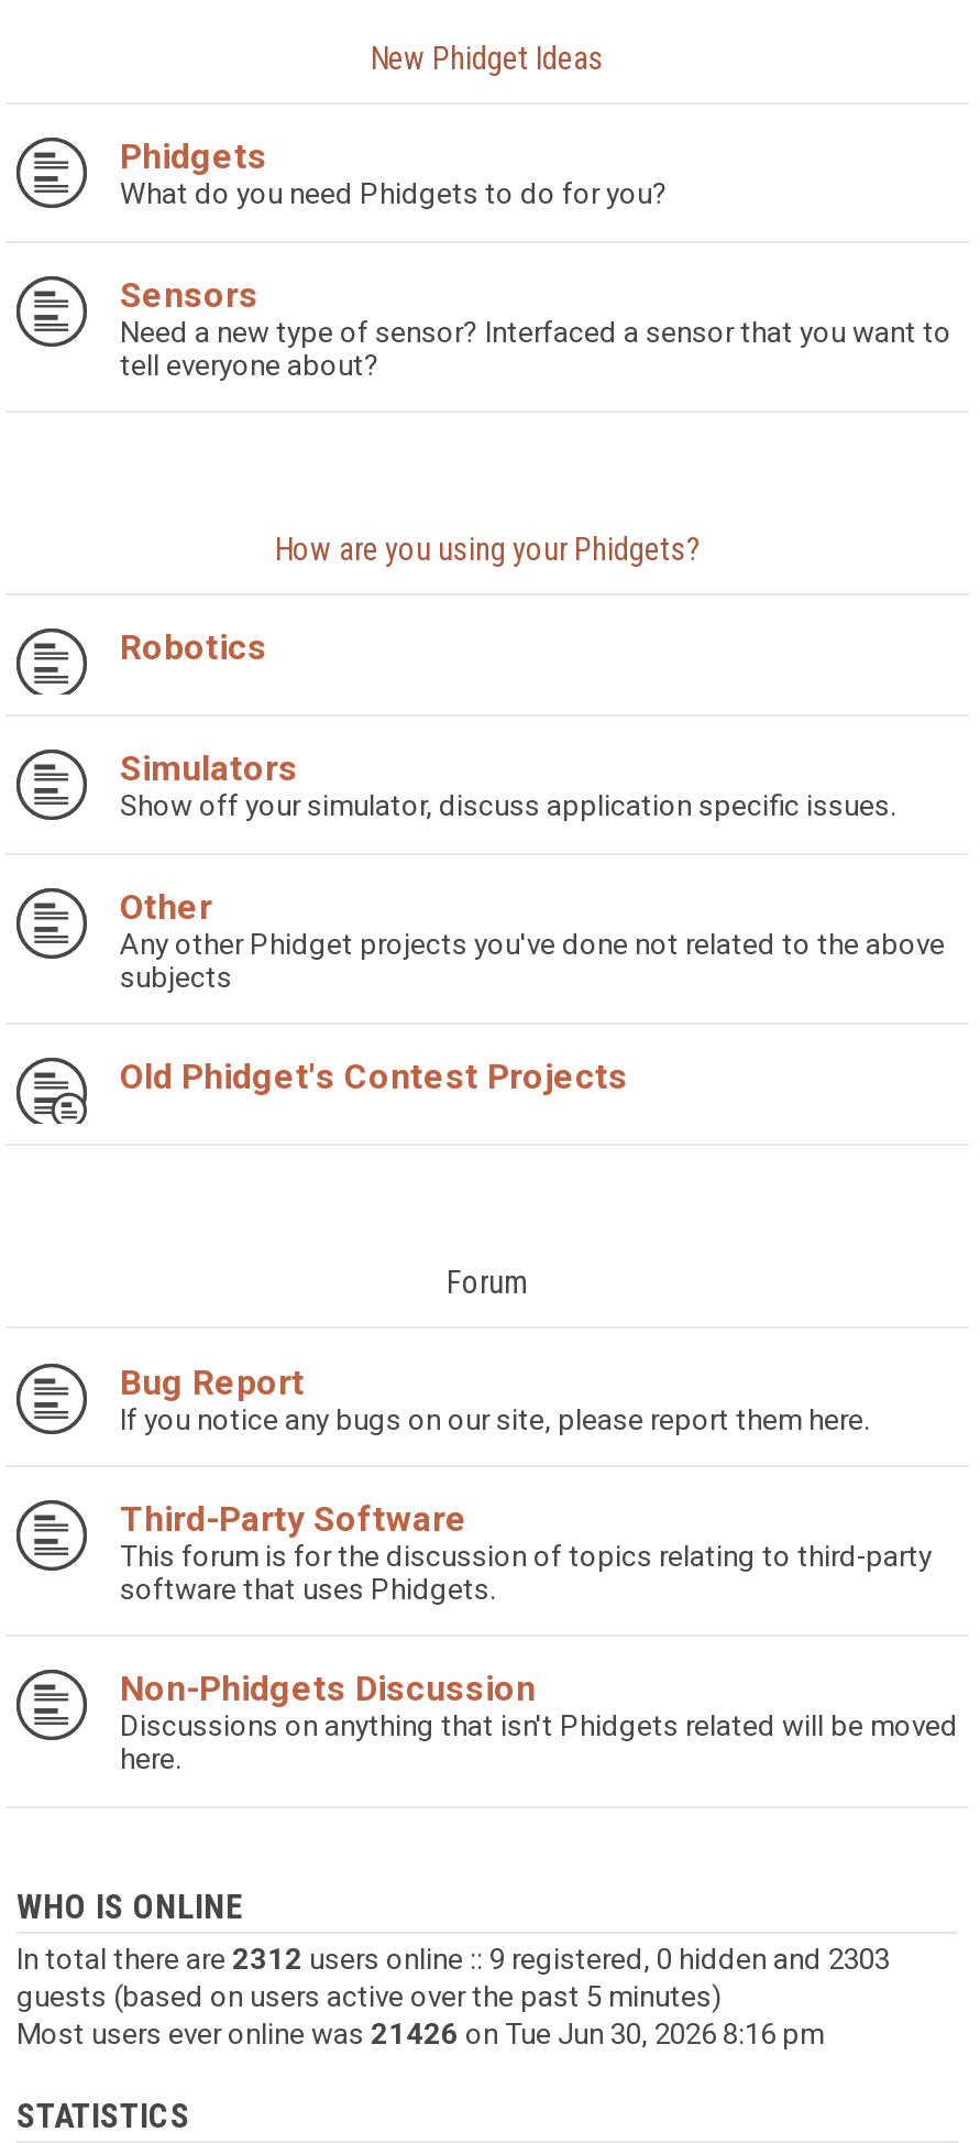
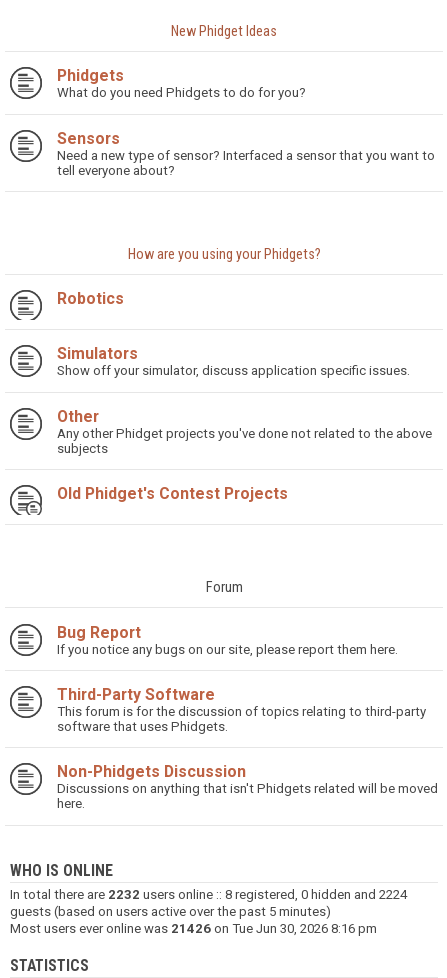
[16,1942,890,1975] In total there are 2312 users online :: 9 registered, 0 hidden and 2303 -> [10,886,407,901] In total there are 2232 users online :: 8 registered, 0 hidden and 2224

